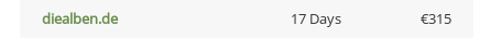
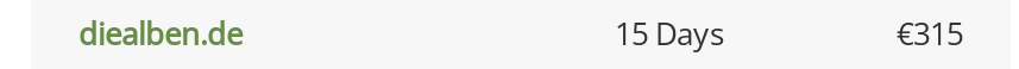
[290,9,341,28] 17 Days -> [615,12,724,55] 15 Days

